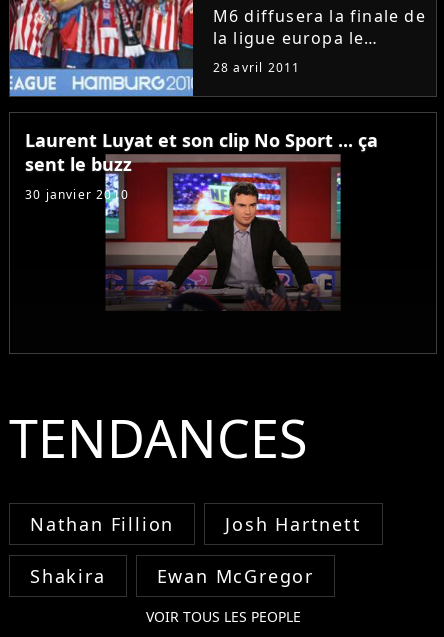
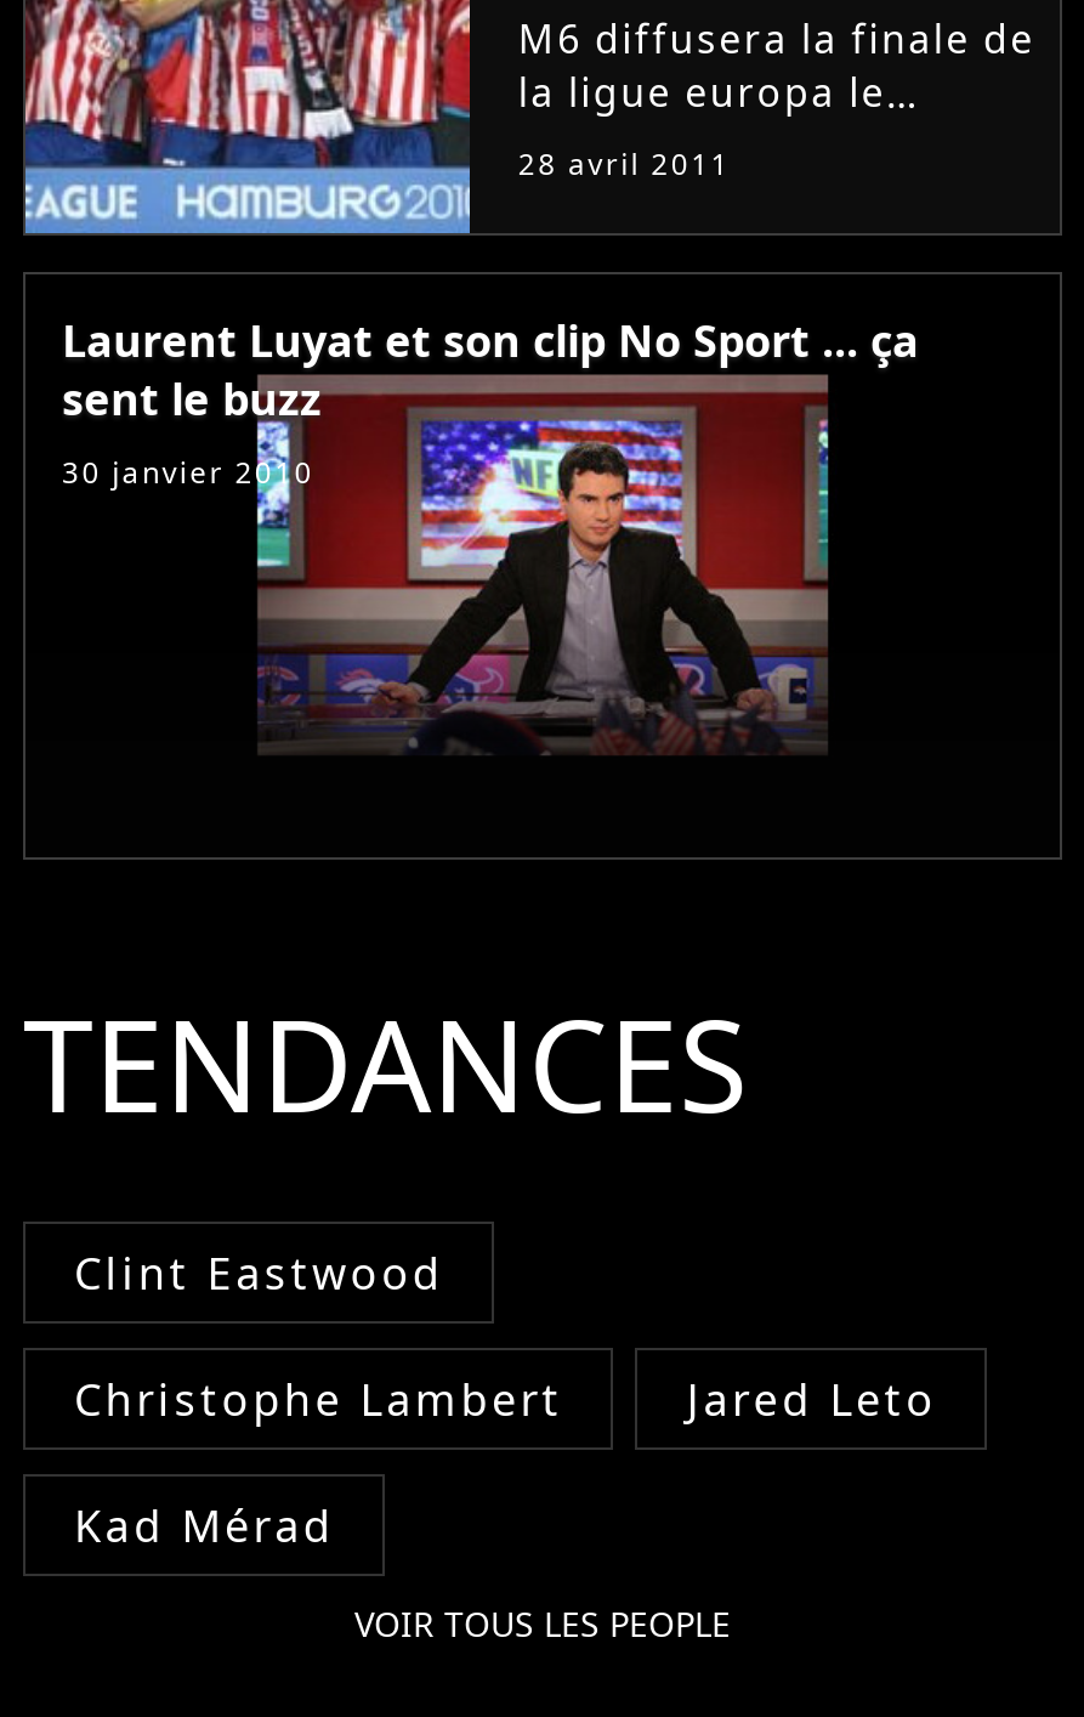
[30,512,362,588] Nathan Fillion | Josh Hartnett | Shakira | Ewan McGregor -> [74,1243,937,1554] Clint Eastwood | Christophe Lambert | Jared Leto | Kad Mérad

